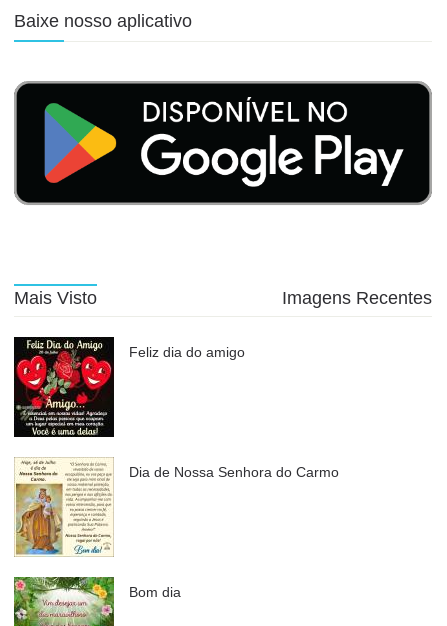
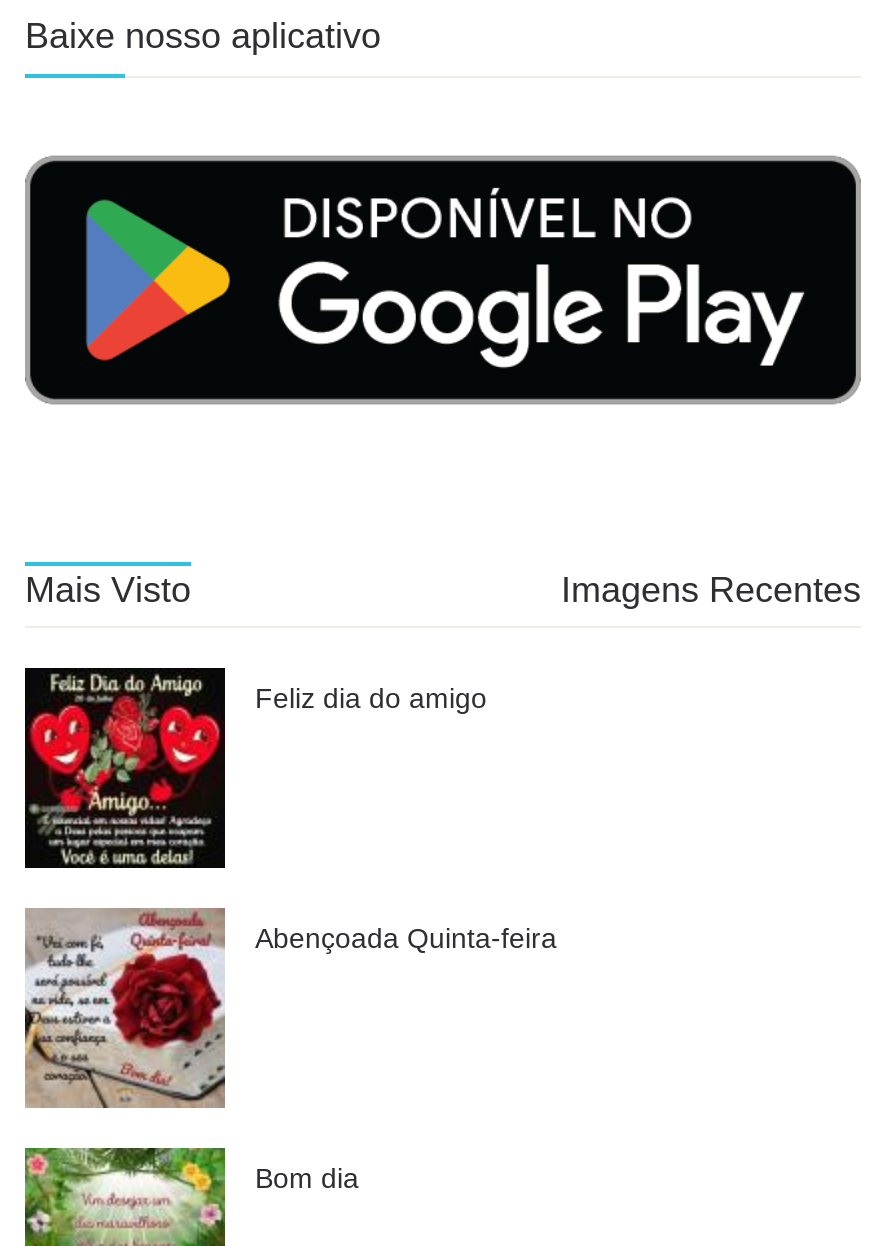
[14,458,339,556] [image] | Dia de Nossa Senhora do Carmo -> [23,908,557,1108] [image] | Abençoada Quinta-feira

